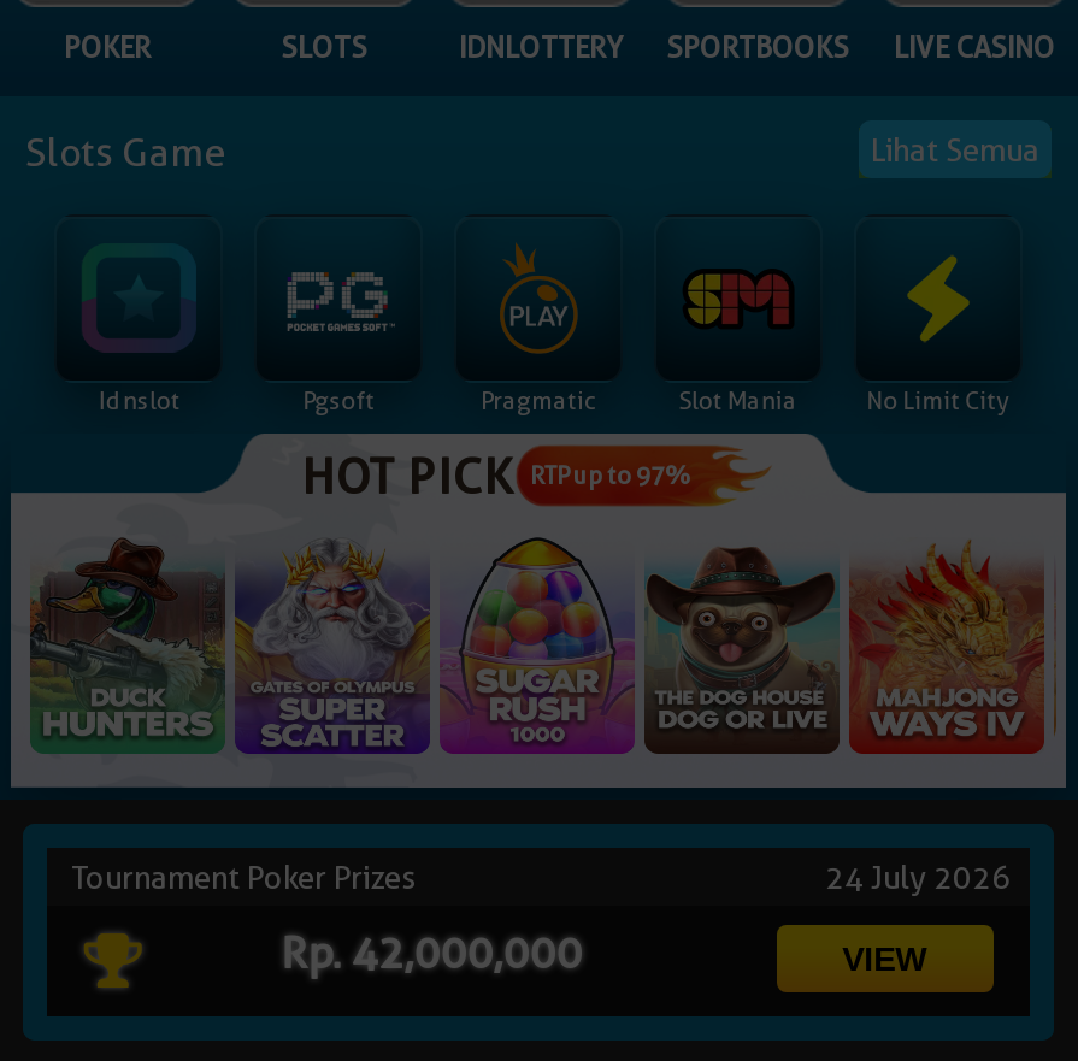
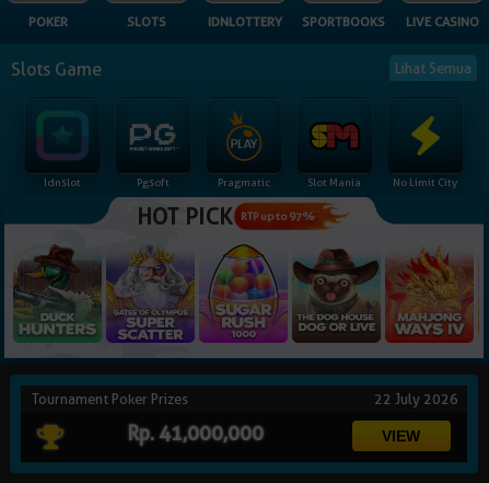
[825,858,1018,897] 24 July 2026 -> [374,390,462,408] 22 July 2026
[281,928,582,979] Rp. 42,000,000 -> [127,422,264,445] Rp. 41,000,000

